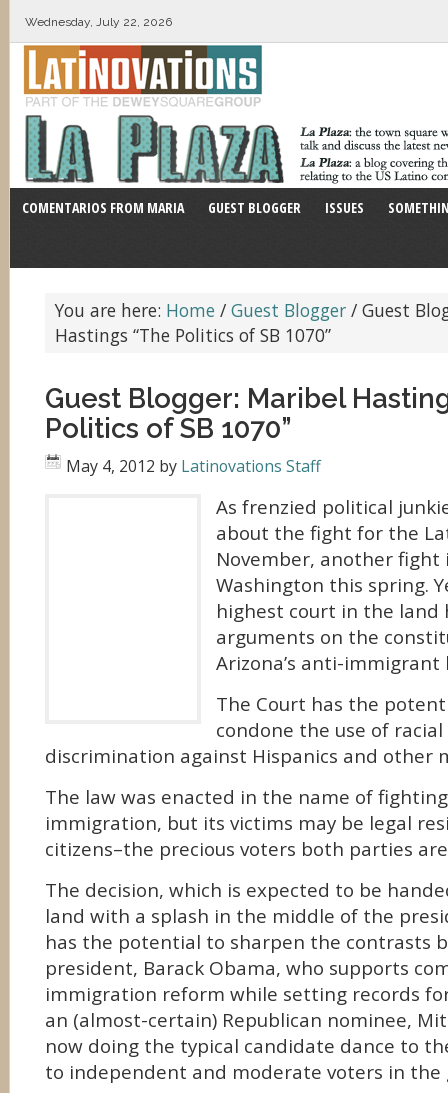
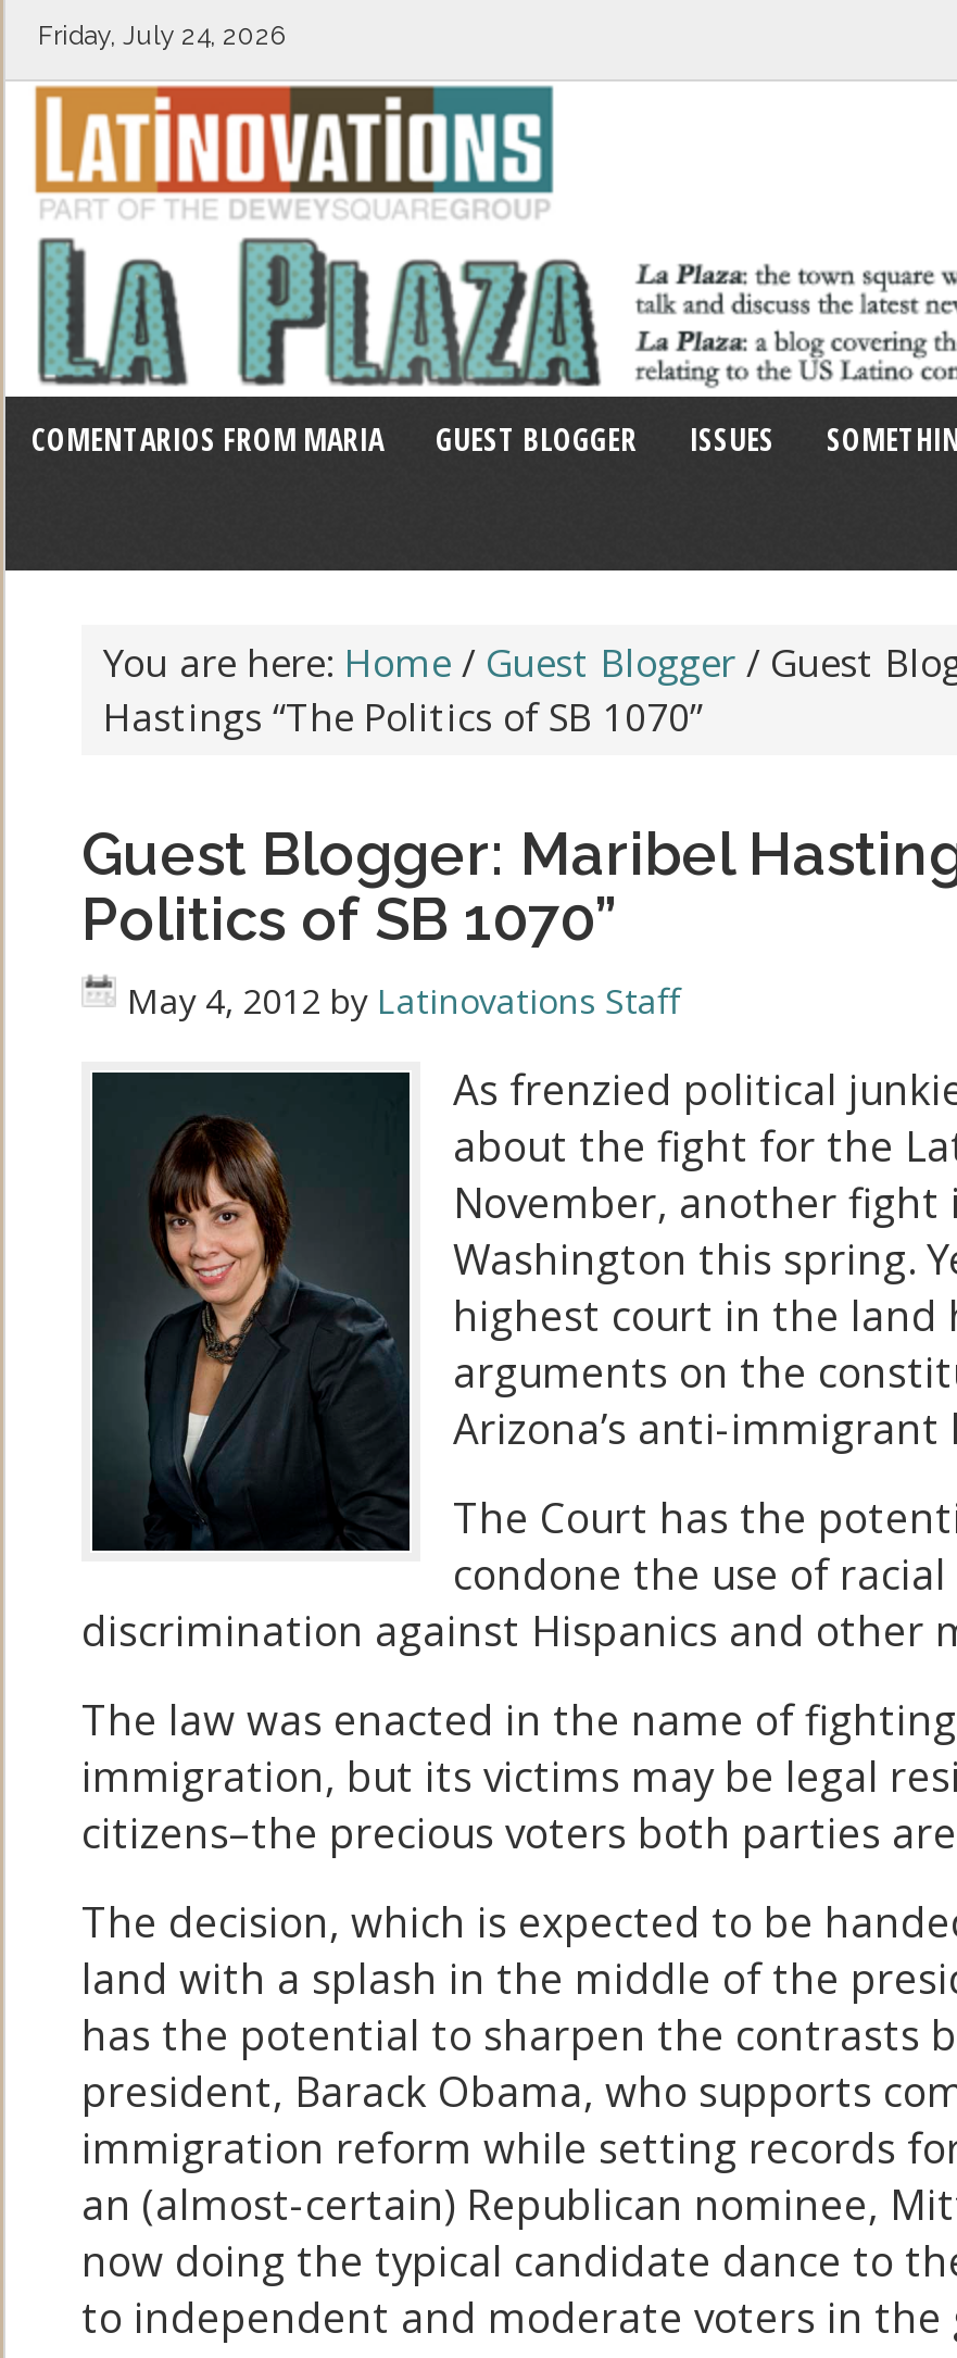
[25,15,172,29] Wednesday, July 22, 2026 -> [38,21,286,51] Friday, July 24, 2026
none -> [90,1070,412,1553] [image]

